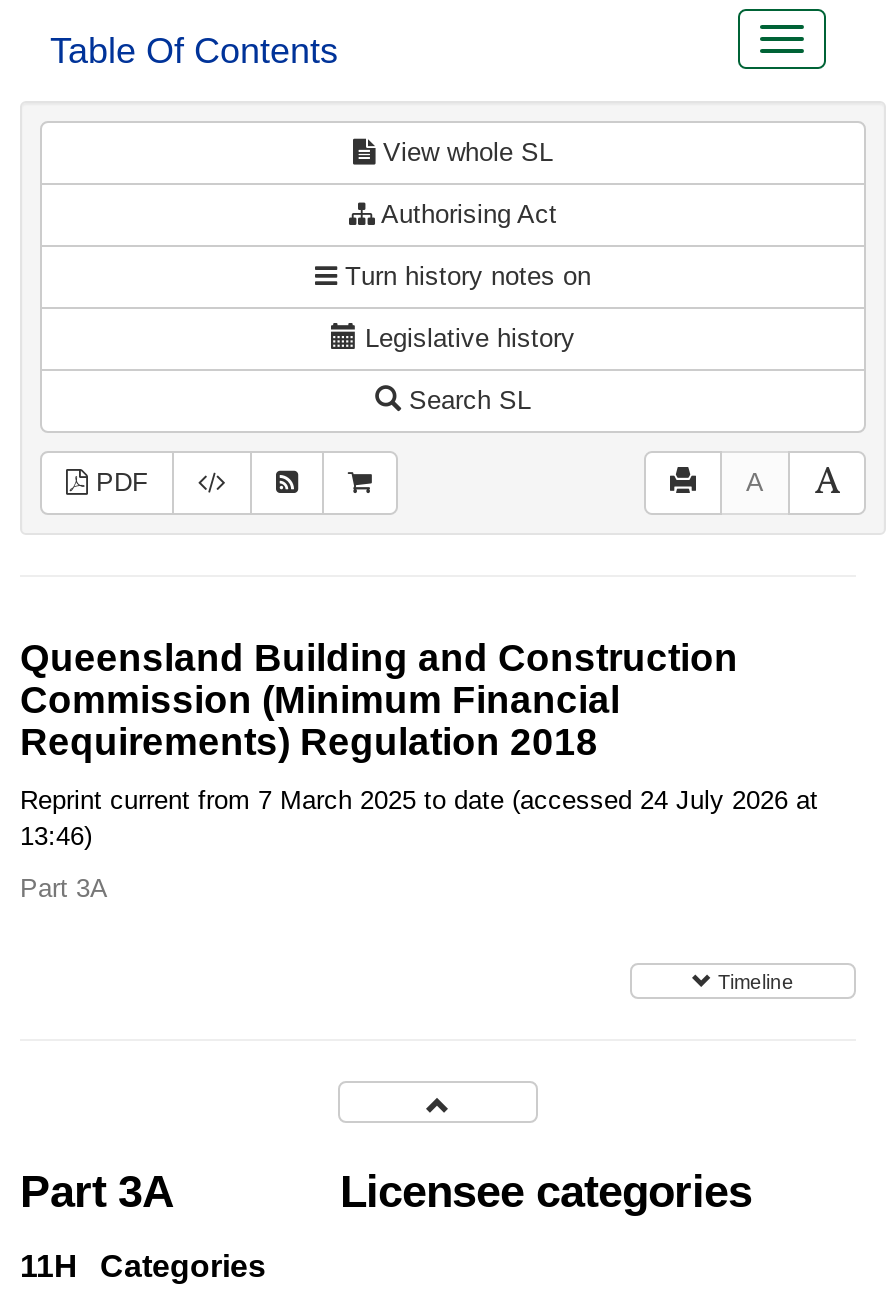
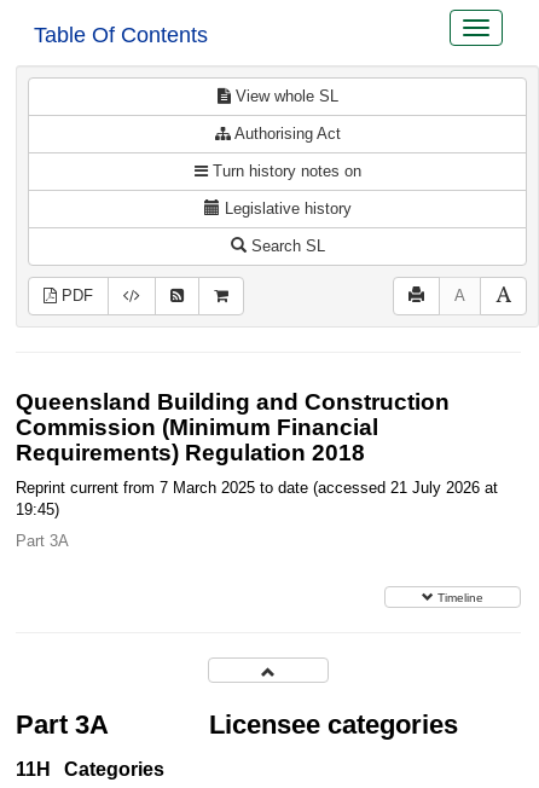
[20,785,818,815] Reprint current from 7 March 2025 to date (accessed 24 July 2026 at -> [16,479,498,497] Reprint current from 7 March 2025 to date (accessed 21 July 2026 at
[20,821,92,851] 13:46) -> [16,500,59,518] 19:45)

